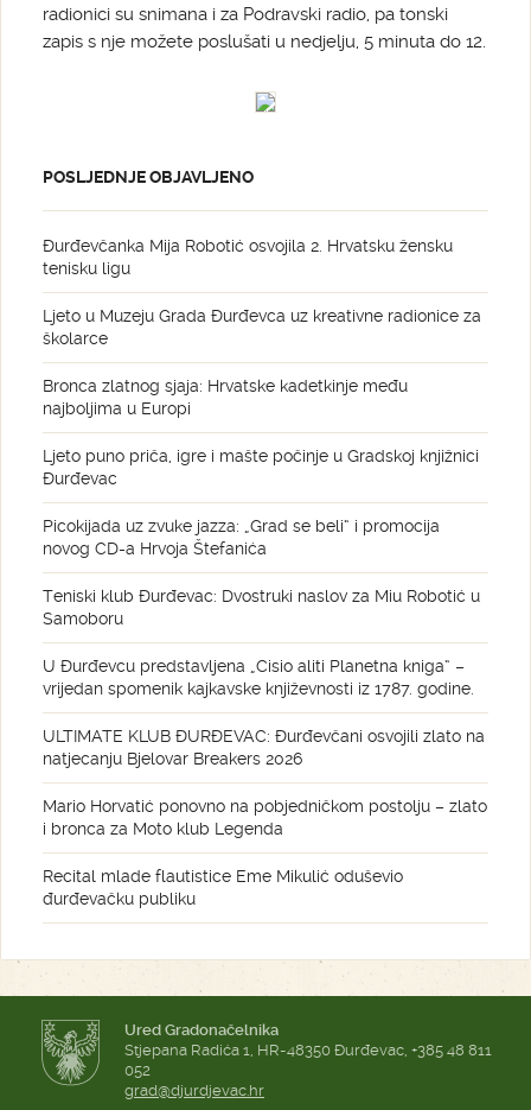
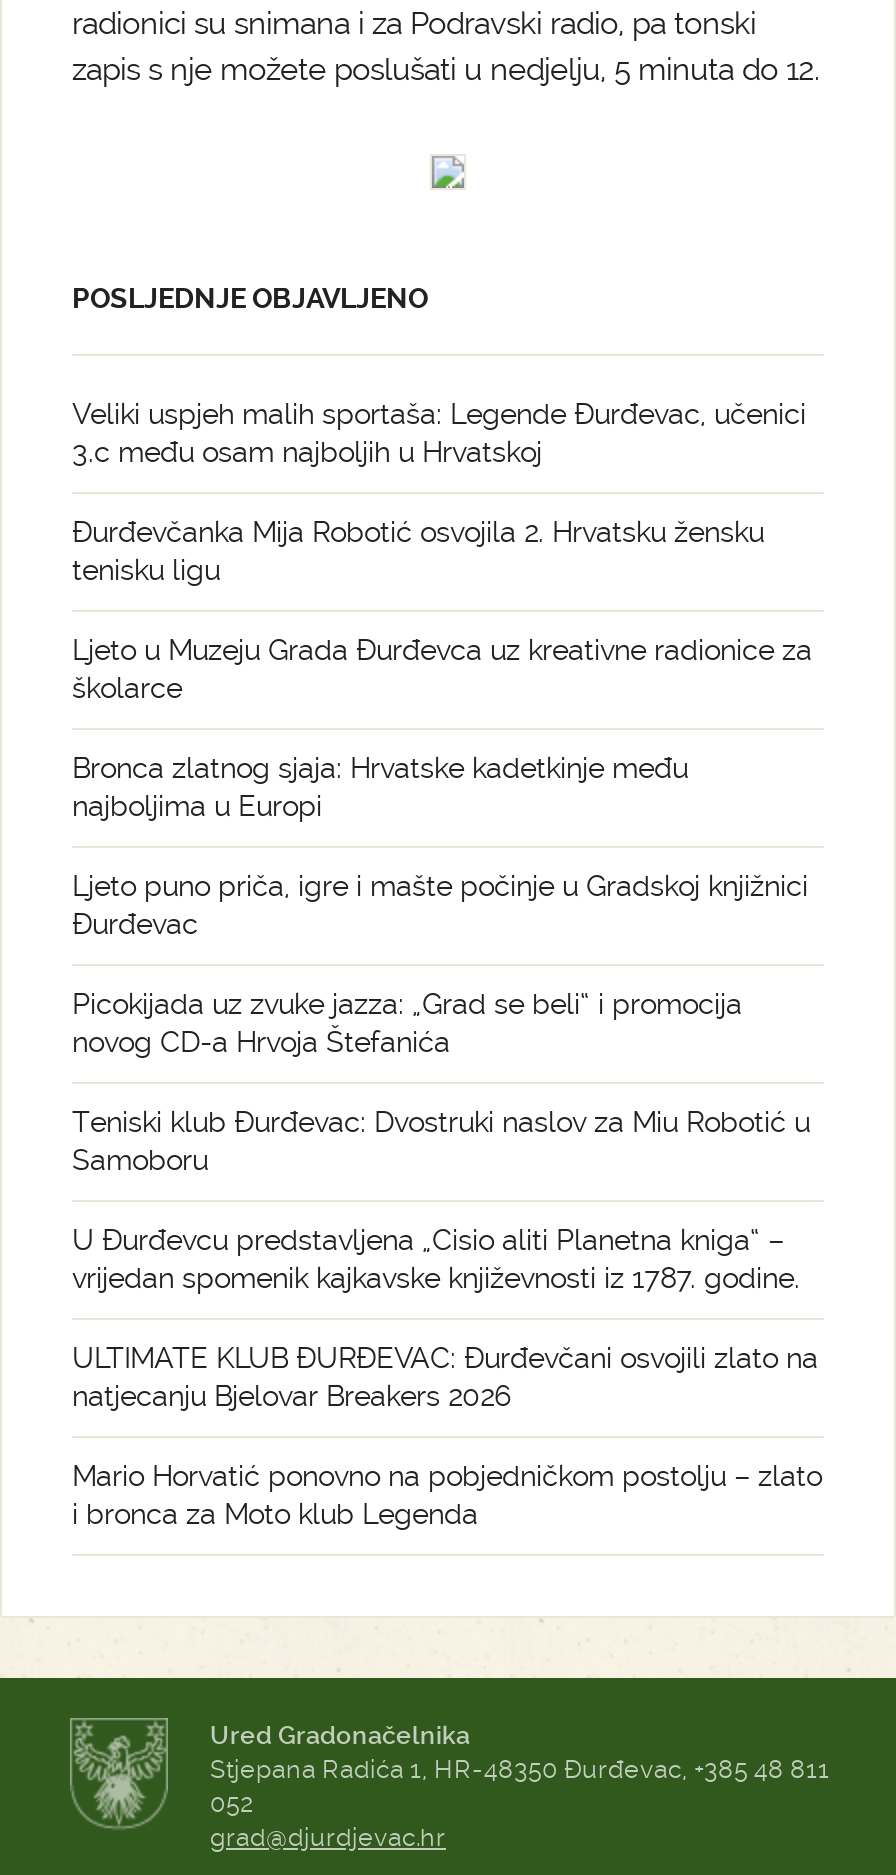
none -> [72,398,806,468] Veliki uspjeh malih sportaša: Legende Đurđevac, učenici | 3.c među osam najboljih u Hrvatskoj
moved [43,236,487,838] -> [72,516,822,1530]: Đurđevčanka Mija Robotić osvojila 2. Hrvatsku žensku | tenisku ligu | Ljeto u Muzeju Grada Đurđevca uz kreativne radionice za | ... | Mario Horvatić ponovno na pobjedničkom postolju – zlato | i bronca za Moto klub Legenda
[43,867,403,908] Recital mlade flautistice Eme Mikulić oduševio | đurđevačku publiku -> none

